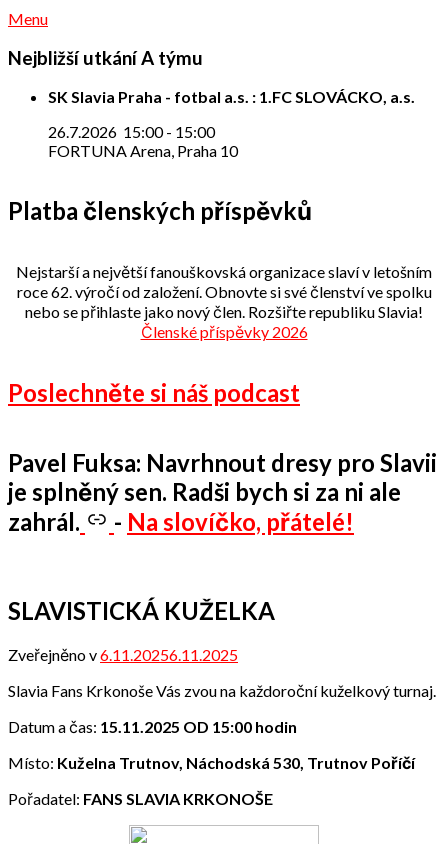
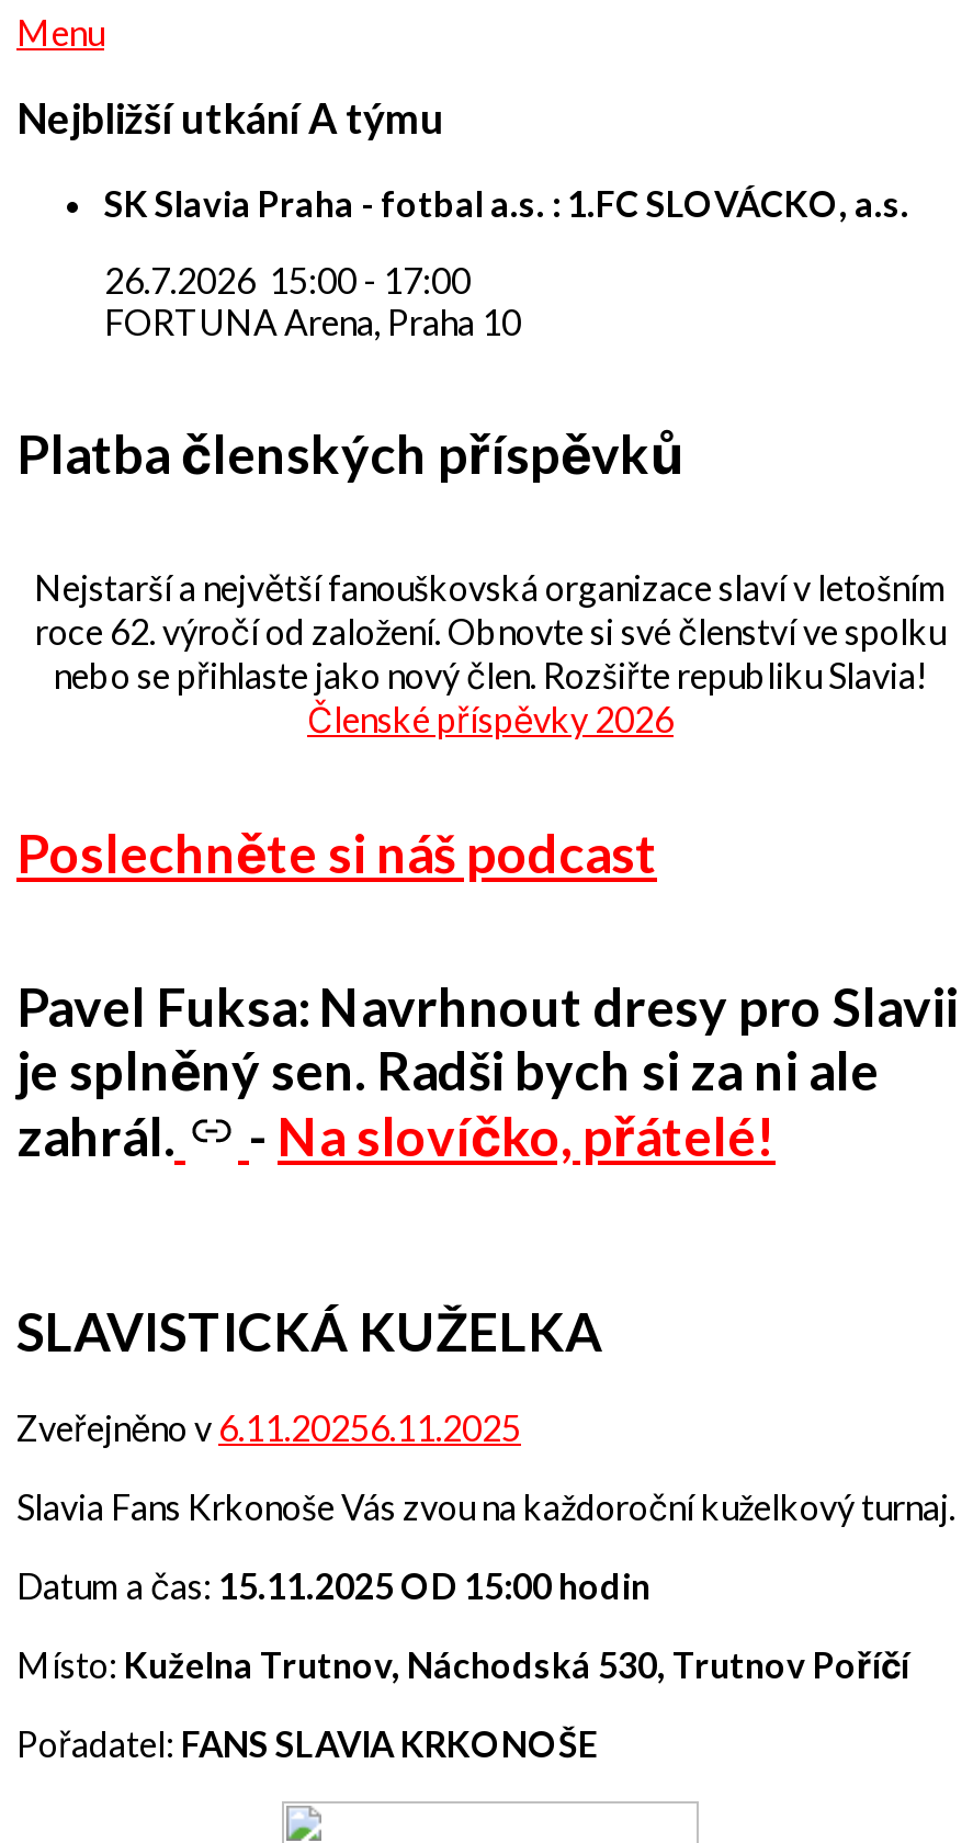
[48,122,215,141] 26.7.2026 15:00 - 15:00 -> [104,260,471,301] 26.7.2026 15:00 - 17:00

